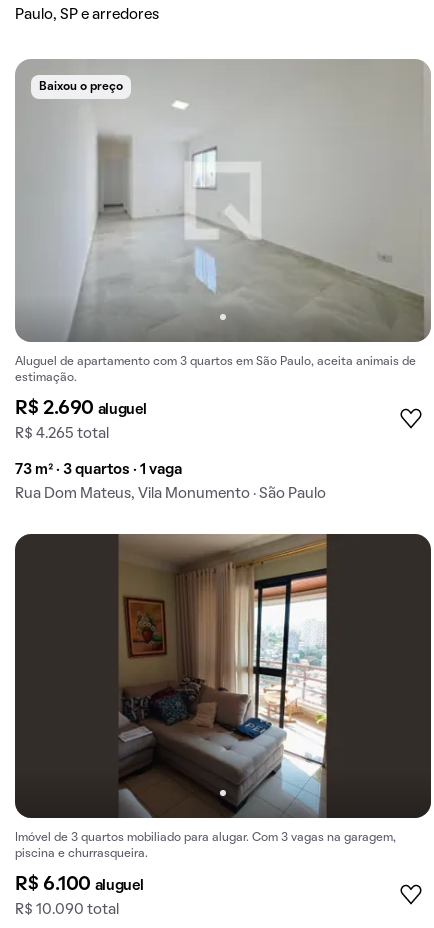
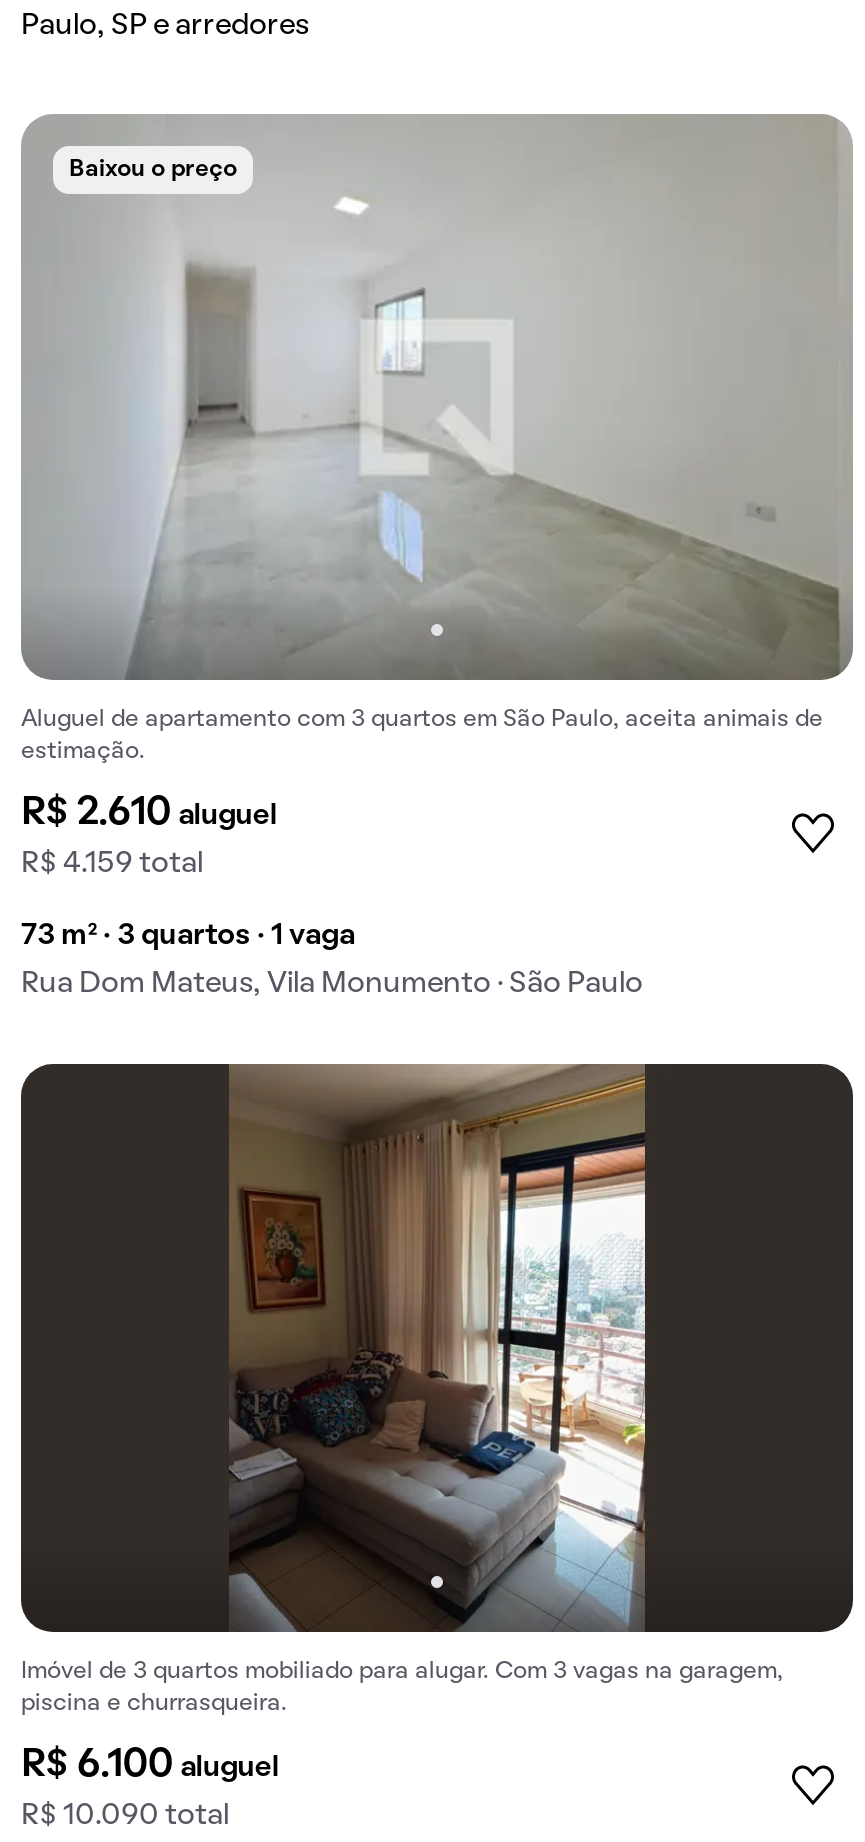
[15,400,147,418] R$ 2.690 aluguel -> [21,797,277,833] R$ 2.610 aluguel
[15,427,109,441] R$ 4.265 total -> [21,851,203,879] R$ 4.159 total

